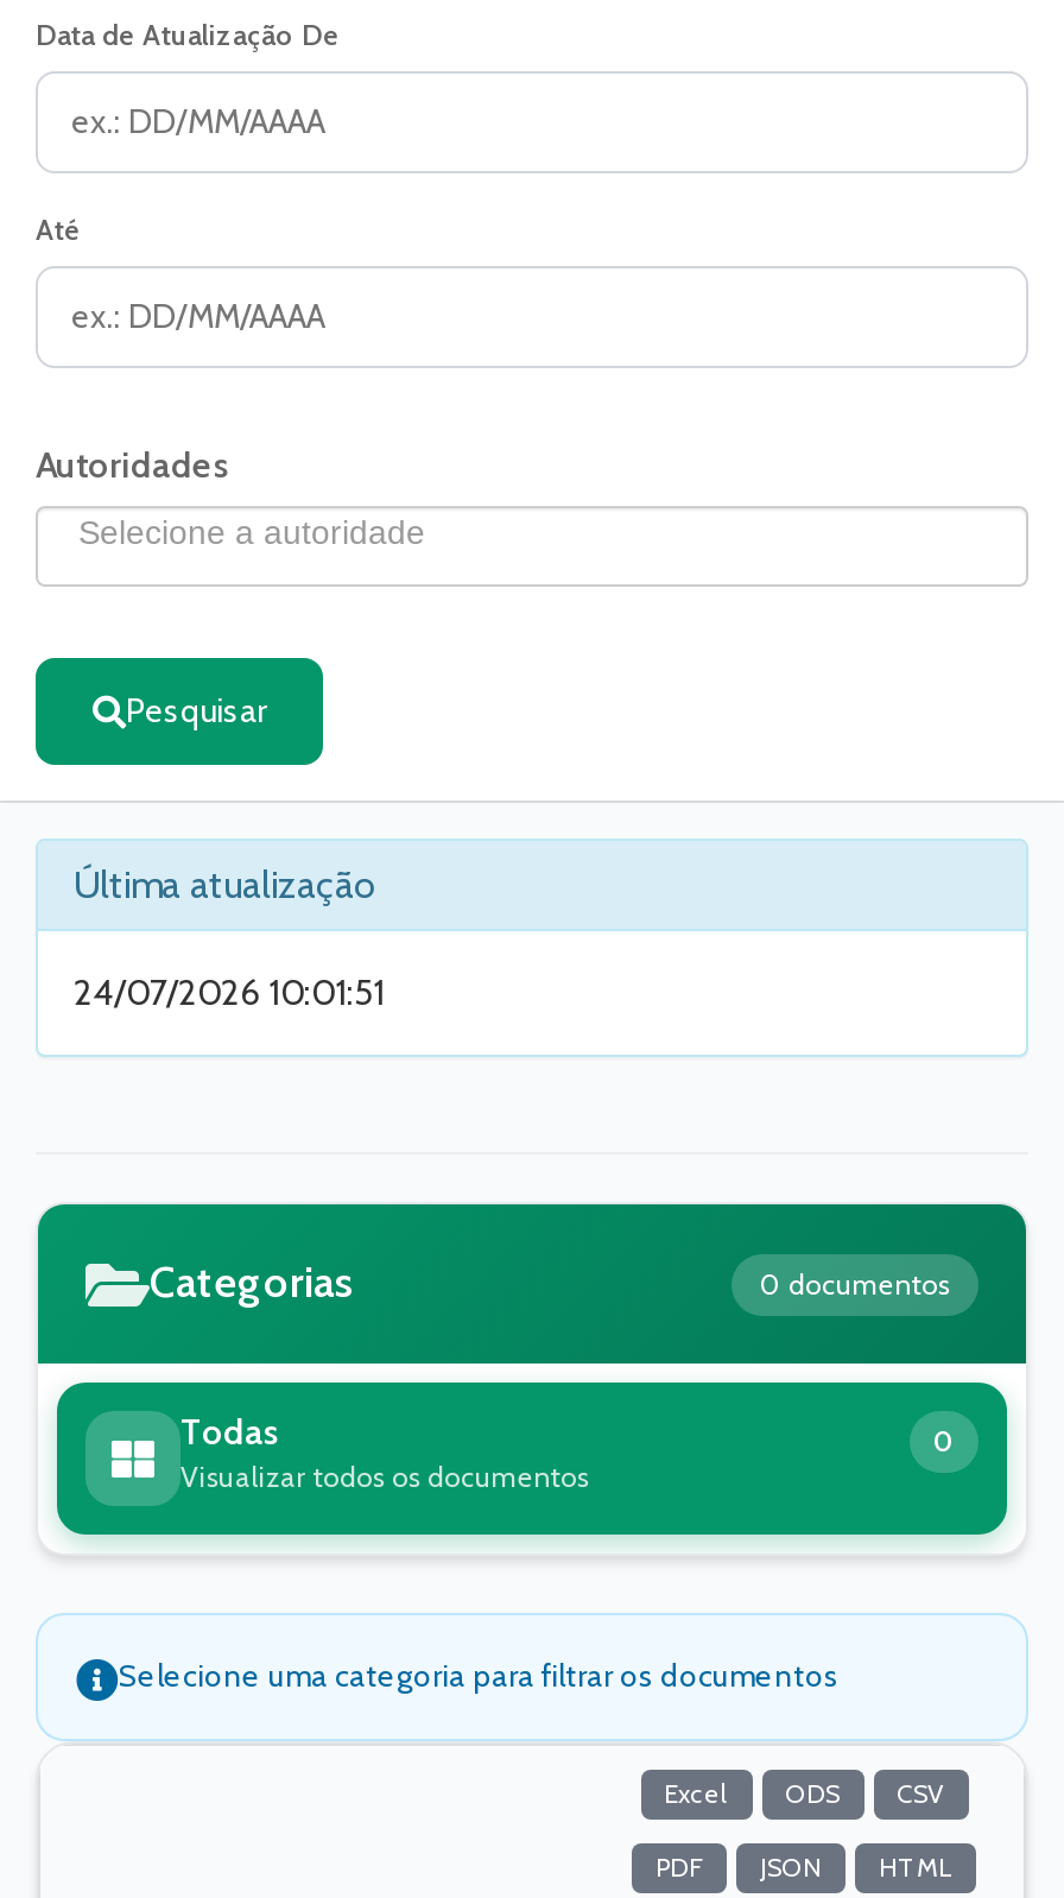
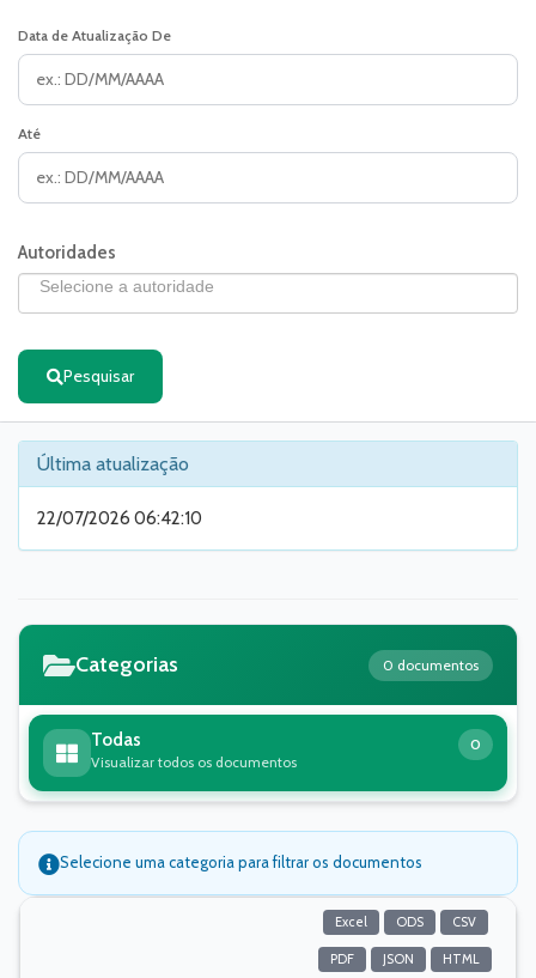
[74,972,385,1014] 24/07/2026 10:01:51 -> [37,508,202,529] 22/07/2026 06:42:10

